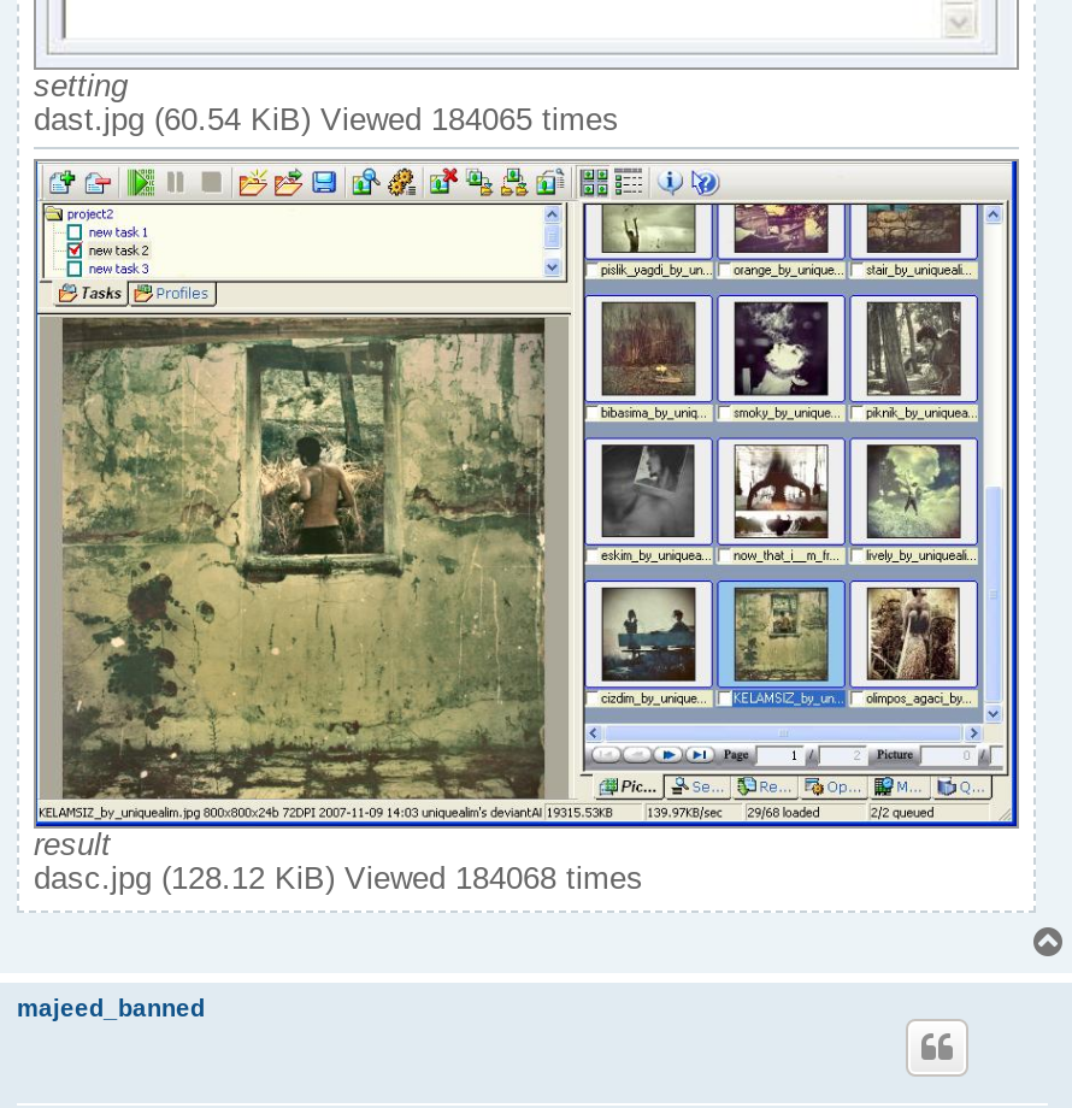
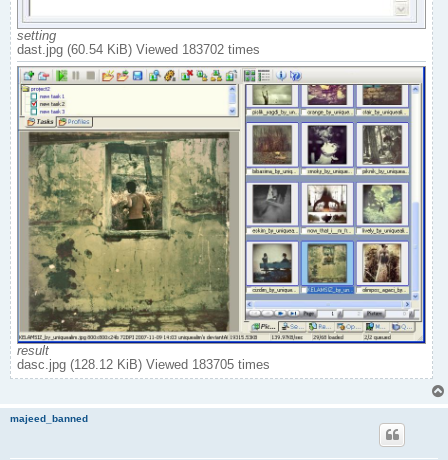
[34,101,619,137] dast.jpg (60.54 KiB) Viewed 184065 times -> [17,42,260,57] dast.jpg (60.54 KiB) Viewed 183702 times
[34,860,643,896] dasc.jpg (128.12 KiB) Viewed 184068 times -> [17,357,270,372] dasc.jpg (128.12 KiB) Viewed 183705 times

